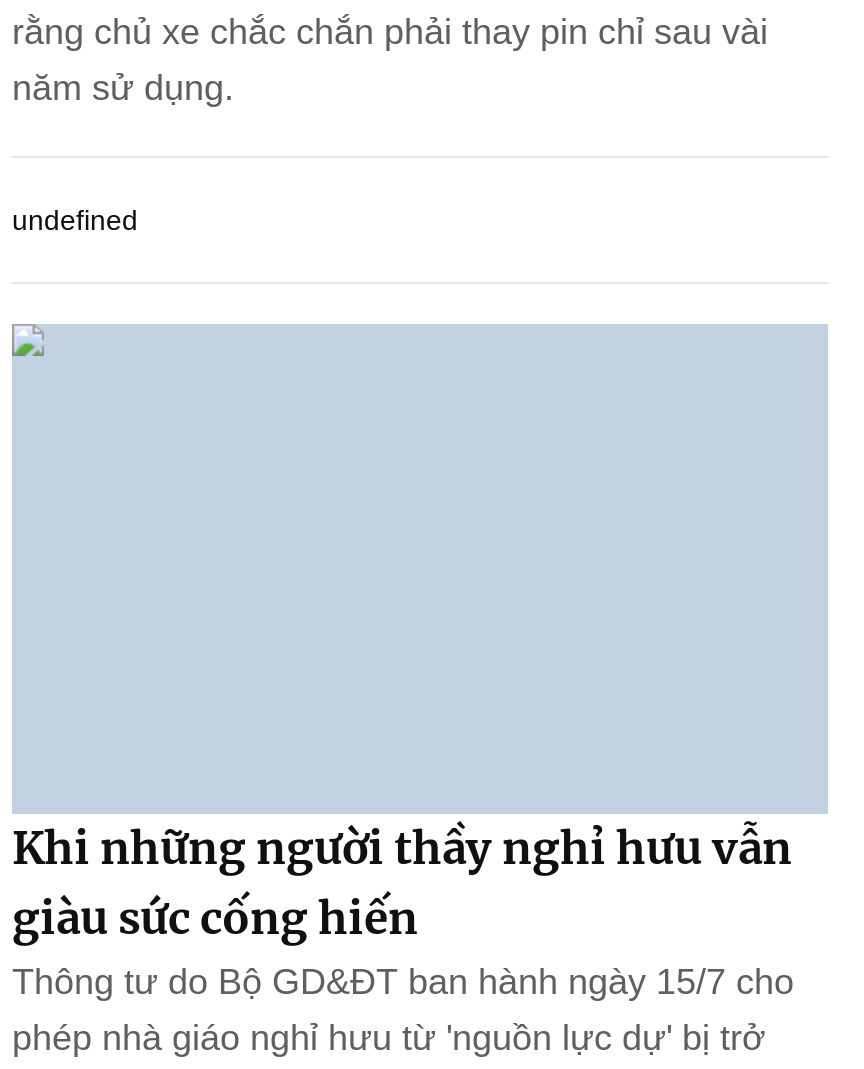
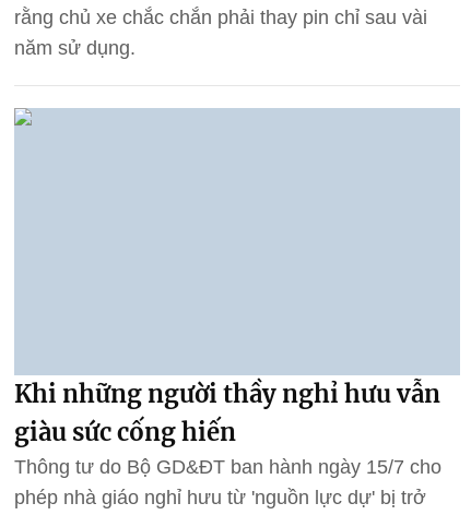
[12,204,138,236] undefined -> none

